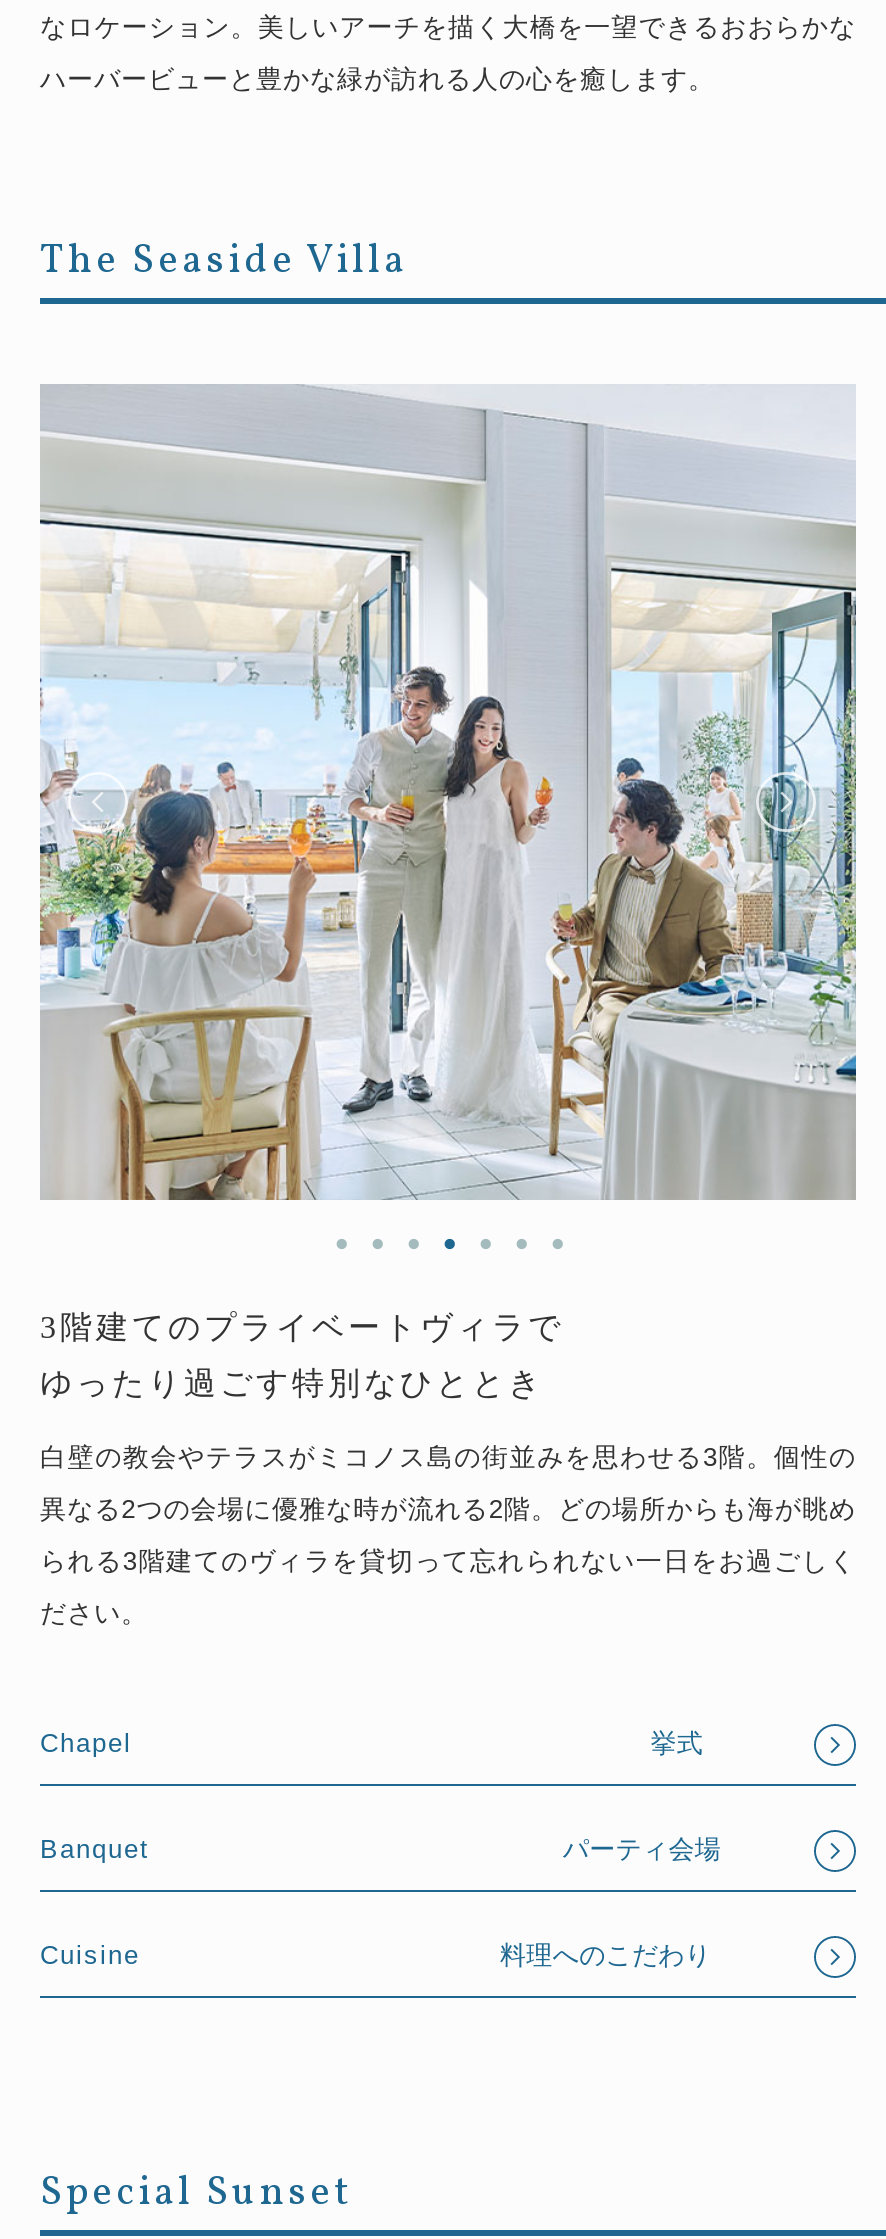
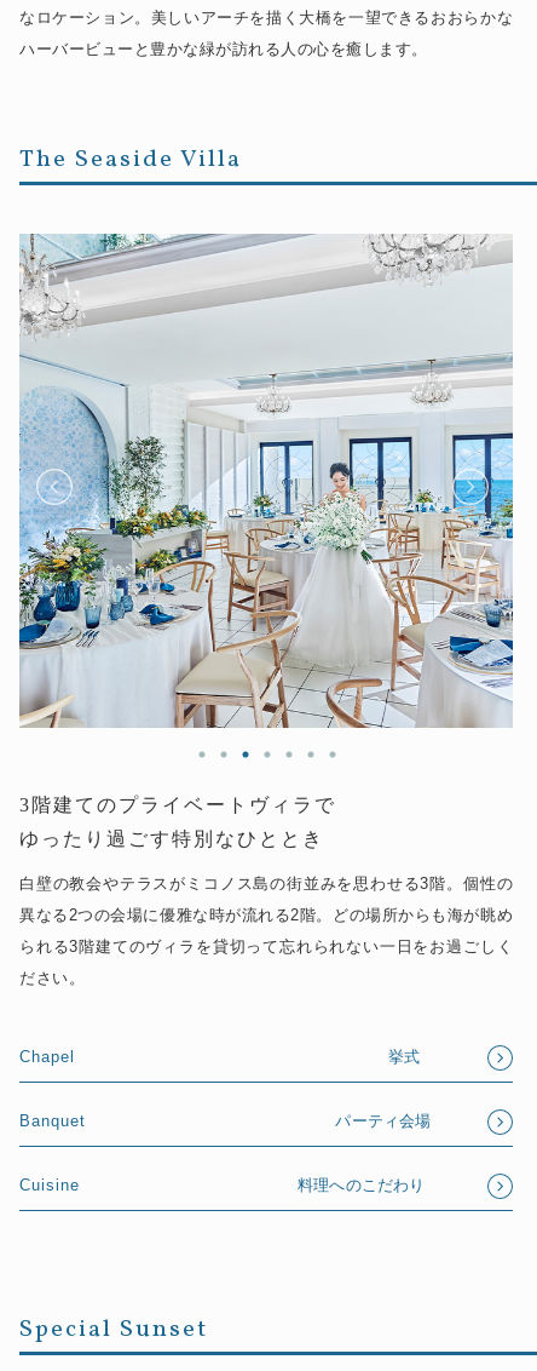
[38,384,858,1202] [image] -> [18,233,514,729] [image]

